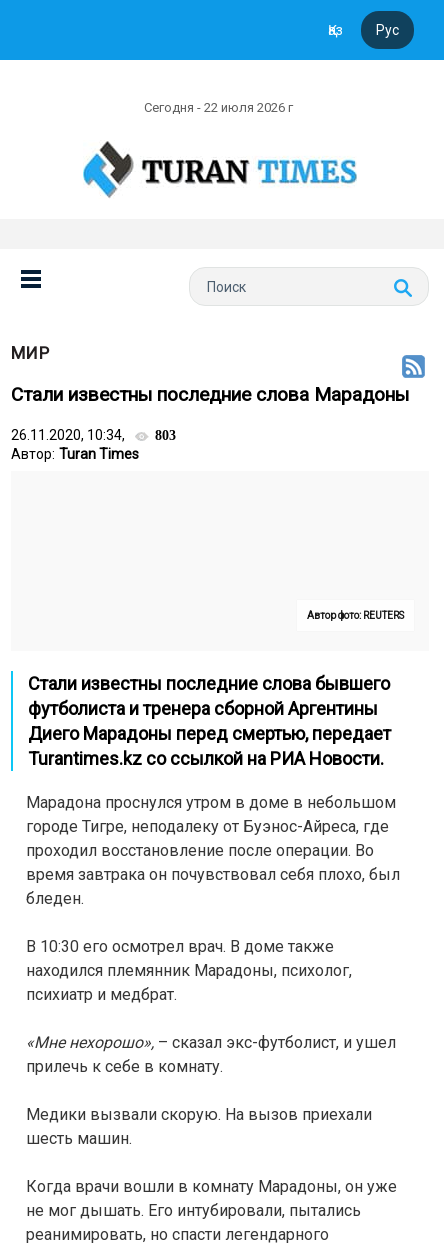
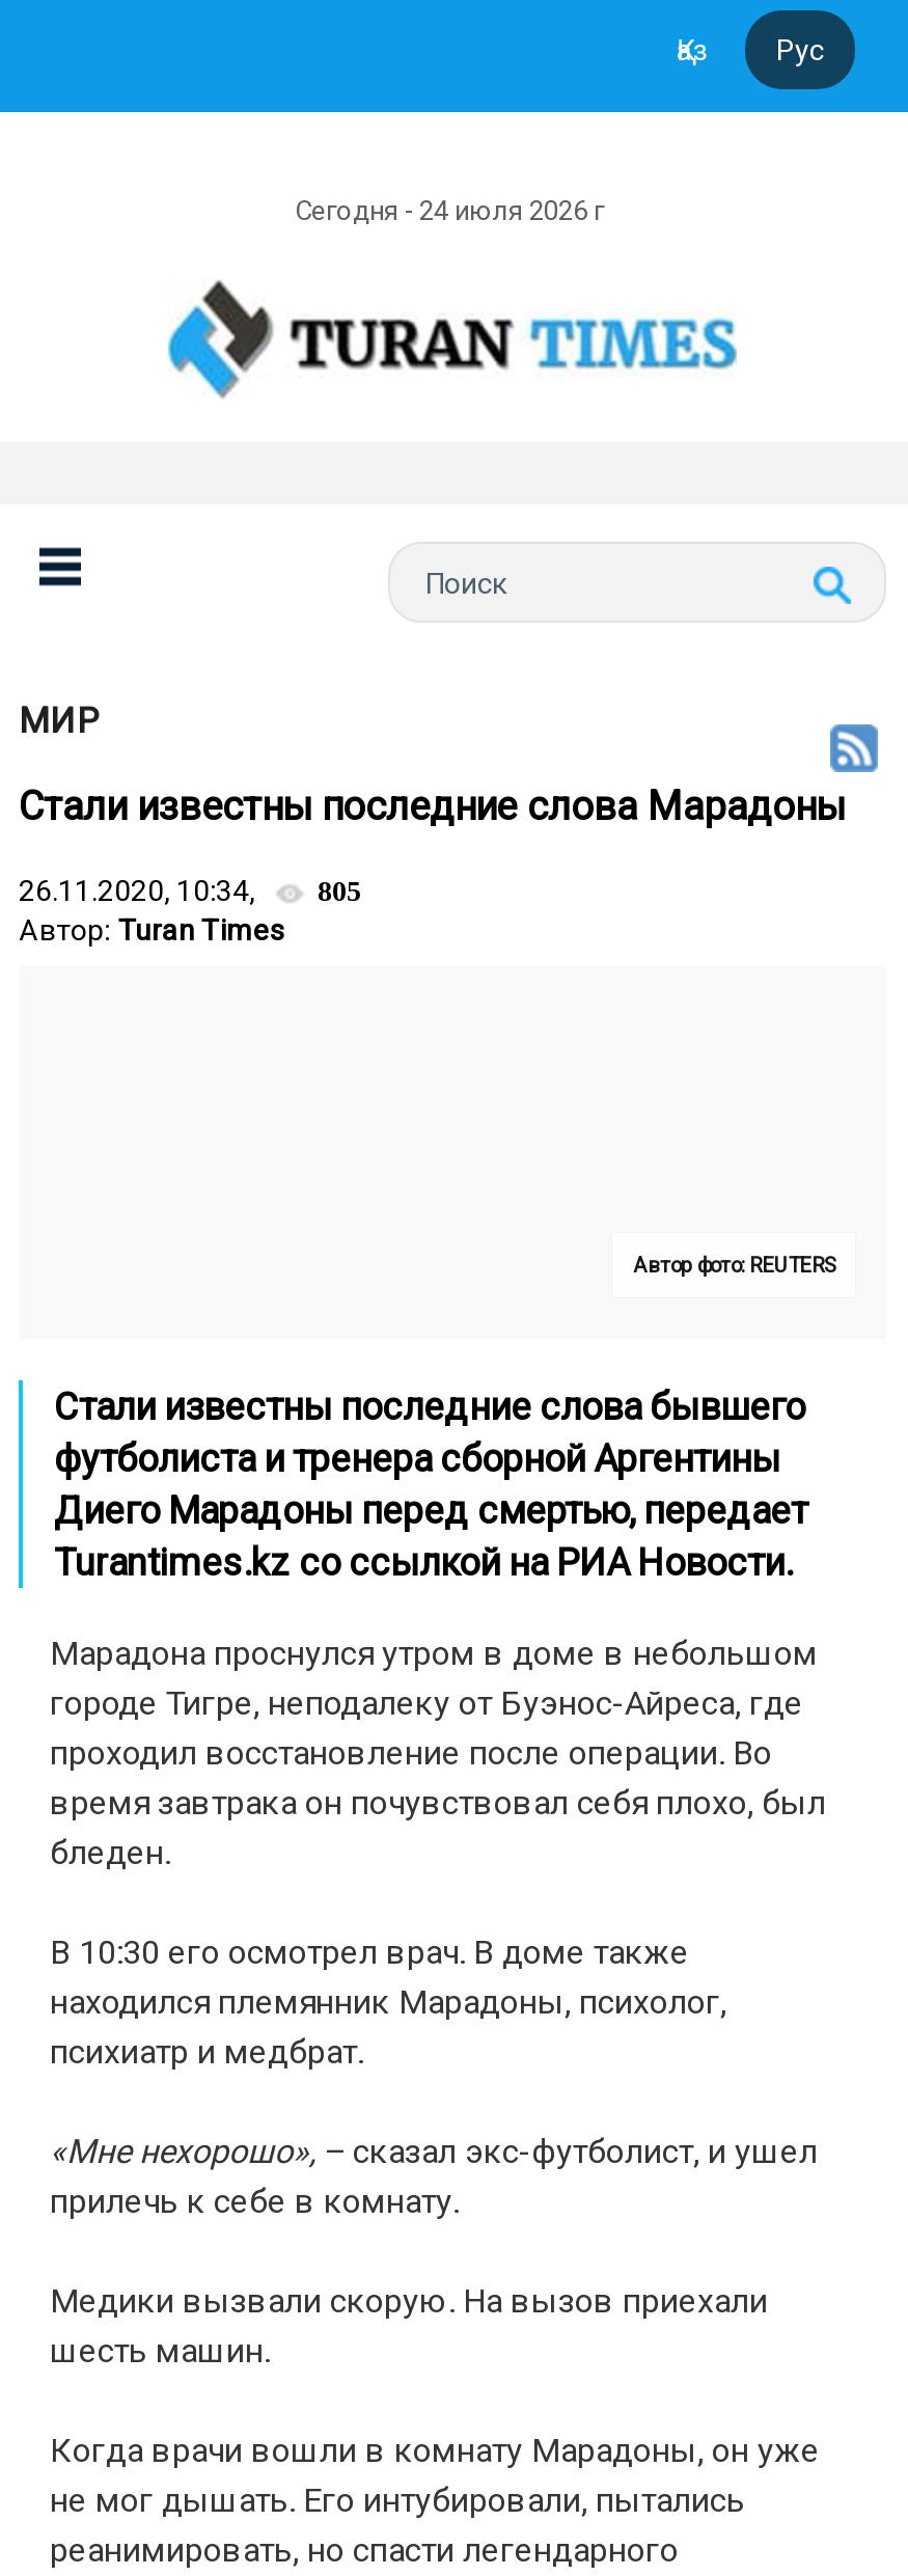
[144,100,296,115] Сегодня - 22 июля 2026 г -> [295,195,610,226] Сегодня - 24 июля 2026 г
[11,427,176,443] 26.11.2020, 10:34, 803 -> [19,874,361,907] 26.11.2020, 10:34, 805

